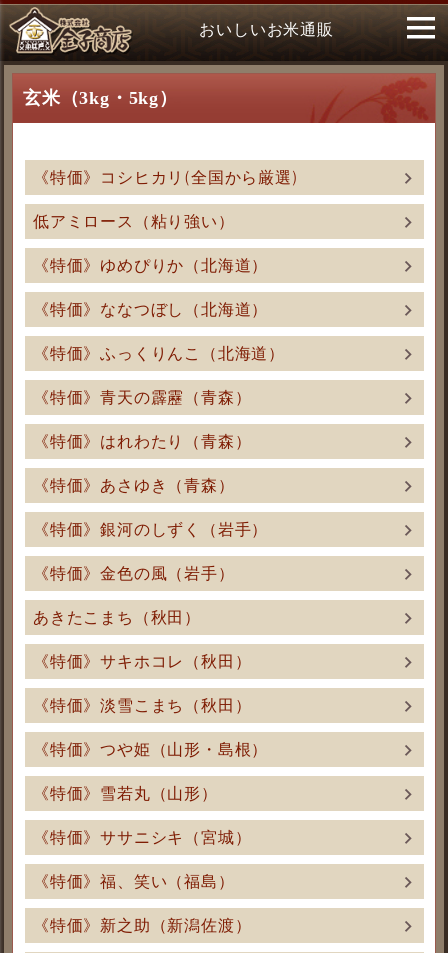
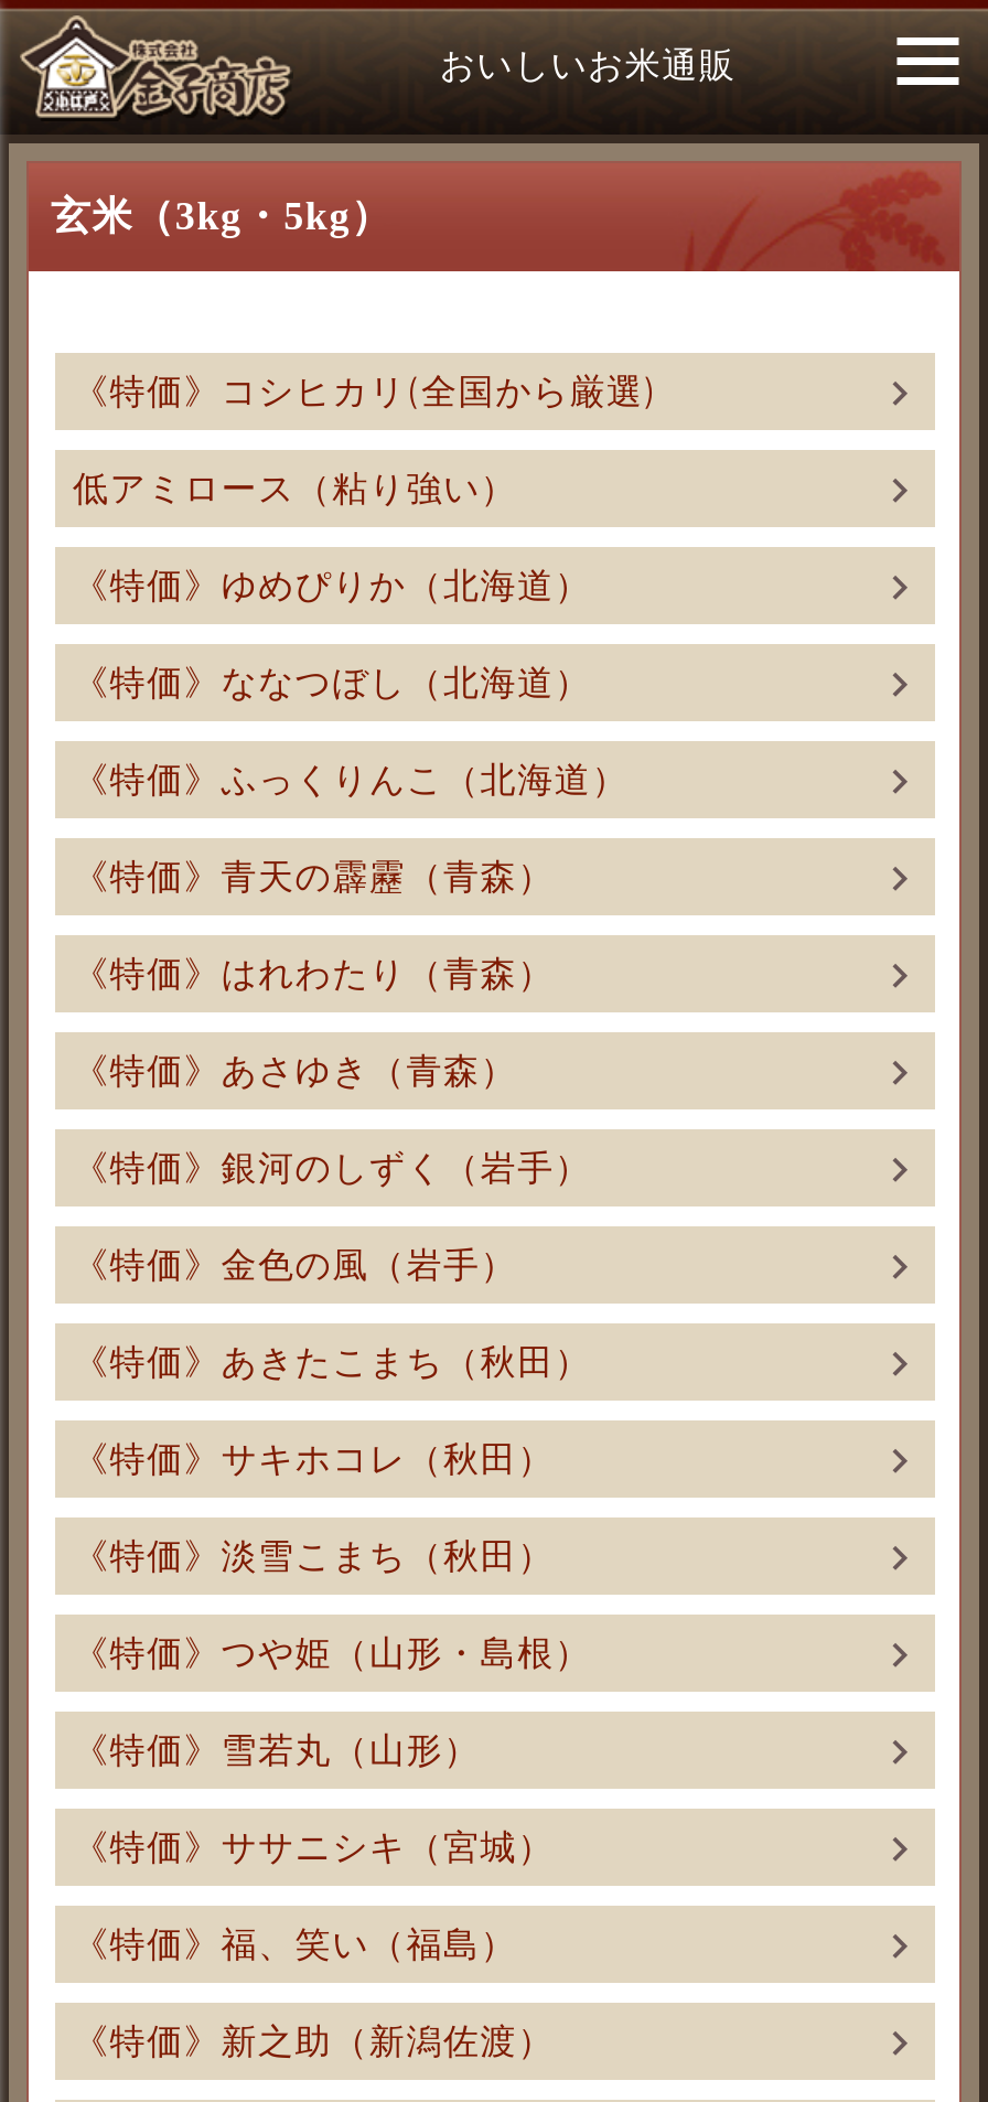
[33,607,201,627] あきたこまち（秋田） -> [73,1339,591,1383] 《特価》あきたこまち（秋田）

